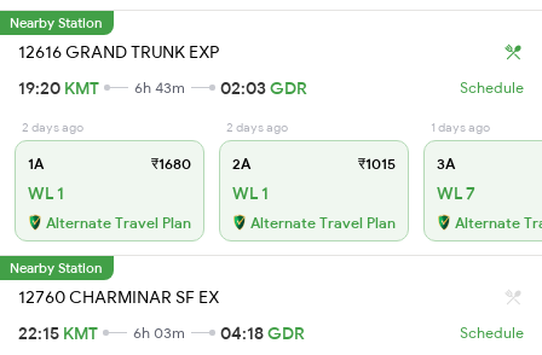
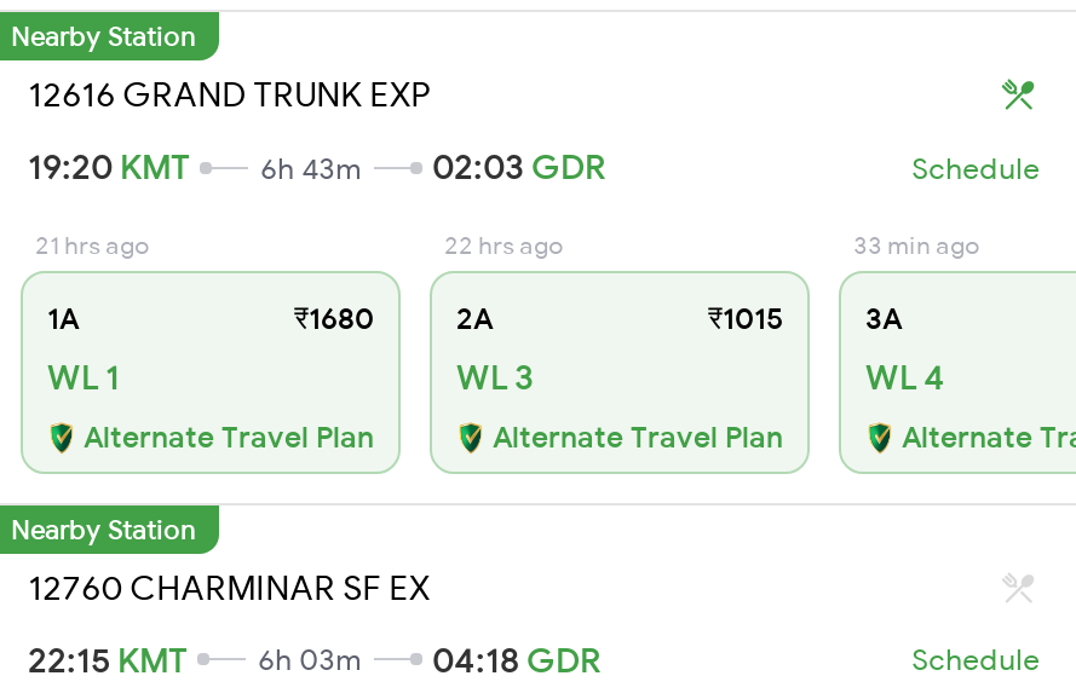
[22,119,83,135] 2 days ago -> [35,231,149,263] 21 hrs ago
[226,119,288,135] 2 days ago -> [444,231,563,263] 22 hrs ago
[431,119,490,135] 1 days ago -> [853,231,979,263] 33 min ago
[232,182,269,204] WL 1 -> [456,357,534,401] WL 3
[437,182,475,204] WL 7 -> [865,357,945,401] WL 4

